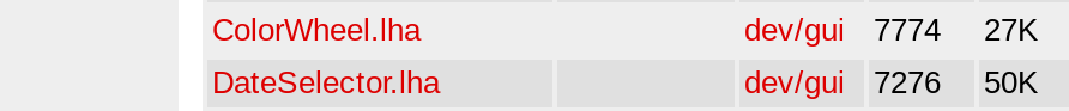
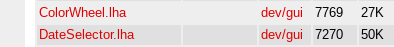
[744,12,1039,48] dev/gui 7774 27K -> [261,5,384,20] dev/gui 7769 27K
[744,64,1039,100] dev/gui 7276 50K -> [261,27,384,42] dev/gui 7270 50K

